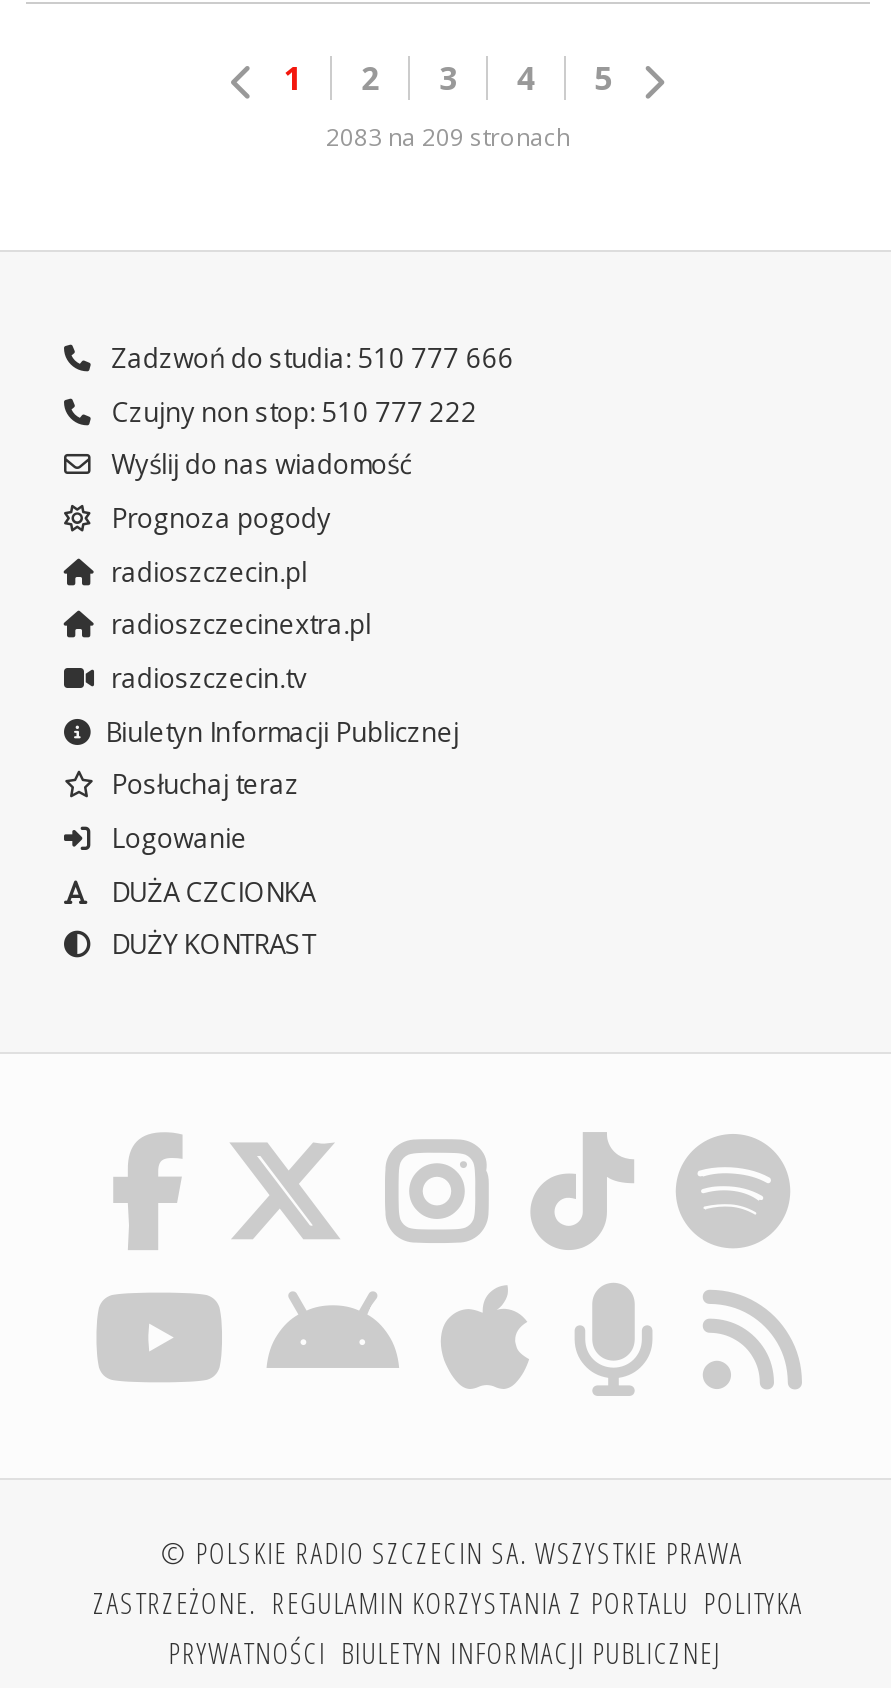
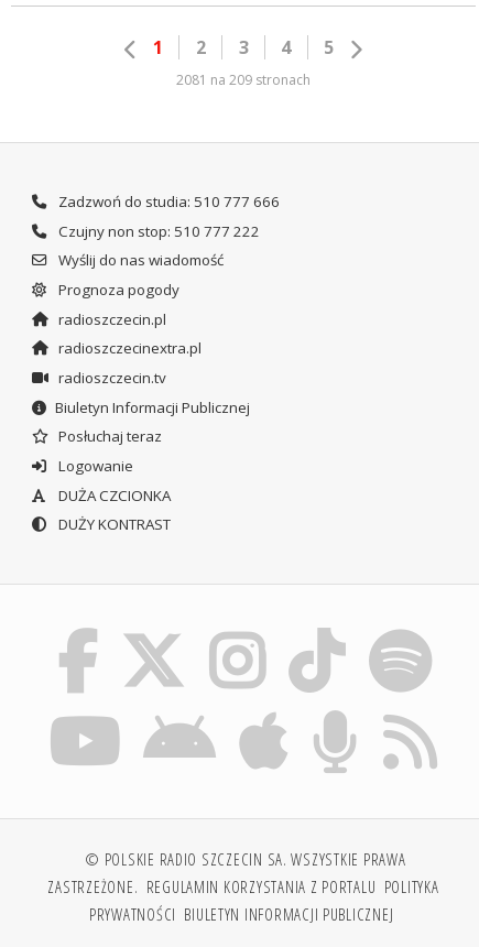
[326,120,570,154] 2083 na 209 stronach -> [176,70,311,89] 2081 na 209 stronach

